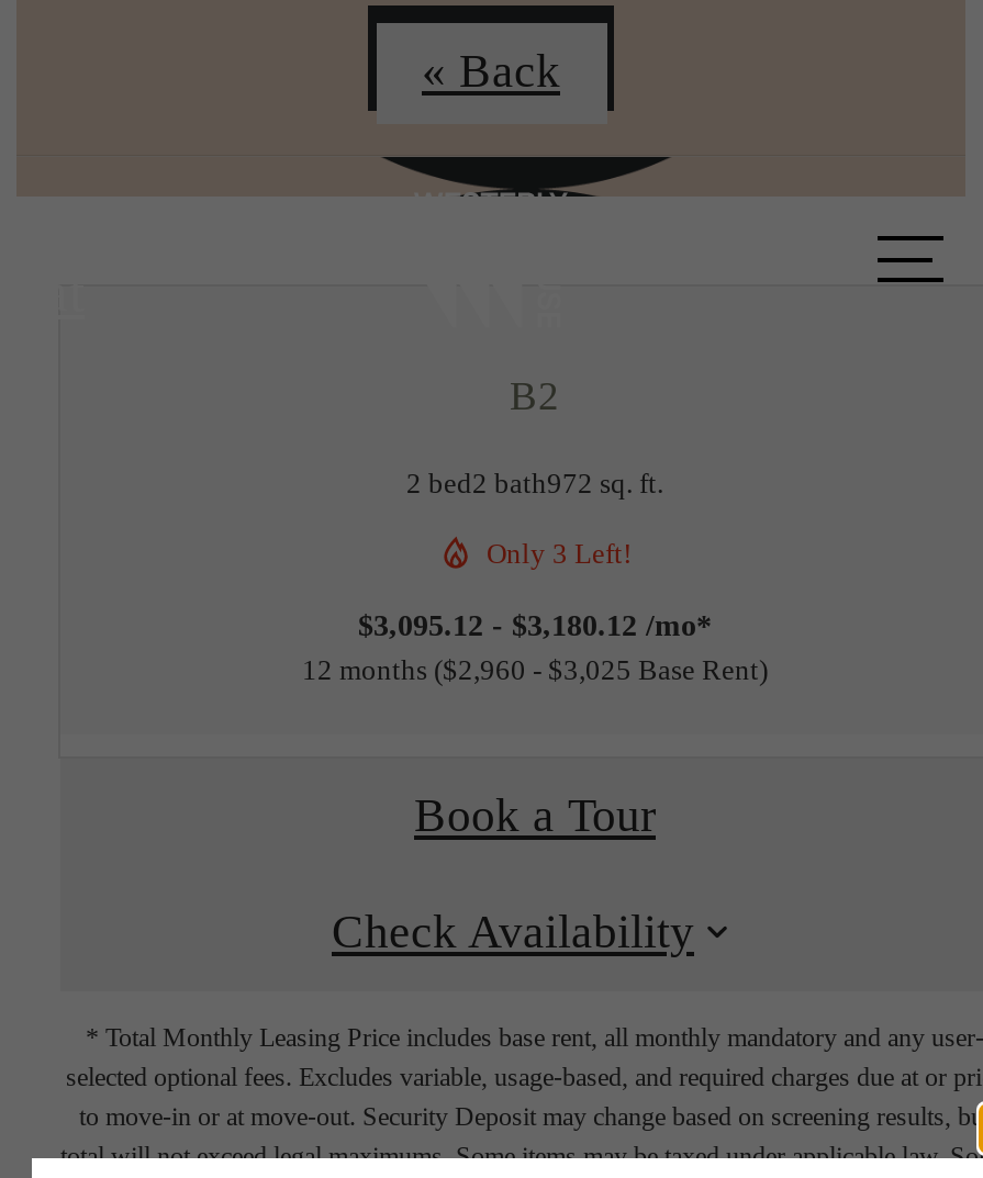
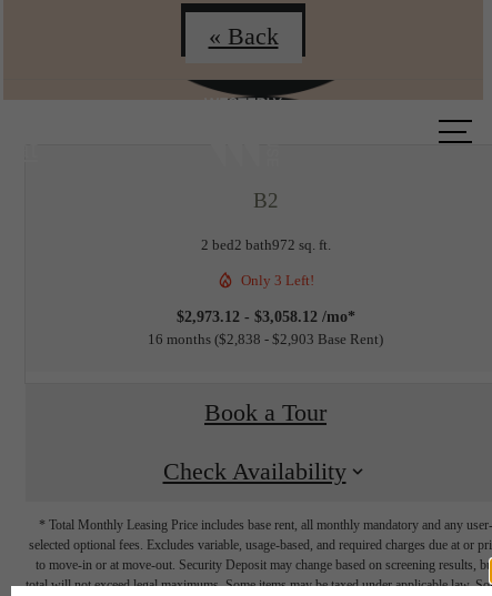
[358,608,712,641] $3,095.12 - $3,180.12 /mo* -> [176,308,355,325] $2,973.12 - $3,058.12 /mo*
[302,652,759,685] 12 months $2,960 - $3,025 Base Rent -> [148,330,379,347] 16 months $2,838 - $2,903 Base Rent

